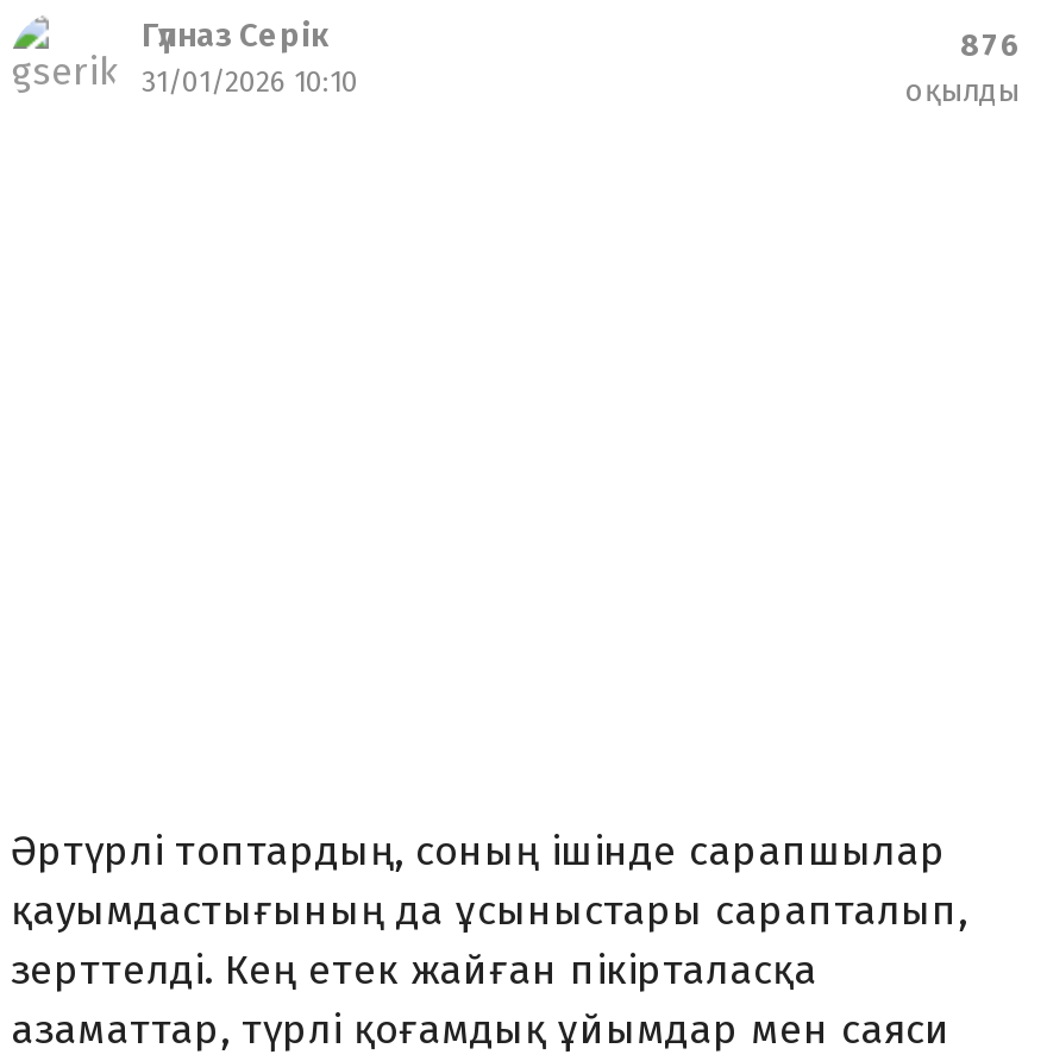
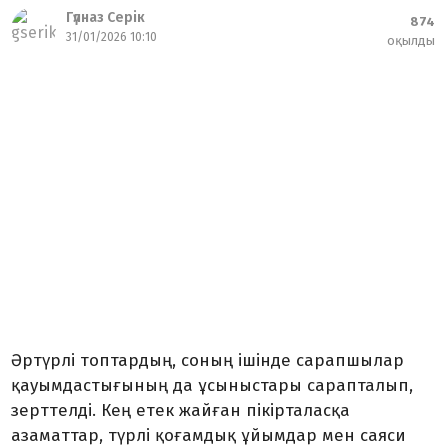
[960,29,1020,64] 876 -> [410,14,435,29] 874

